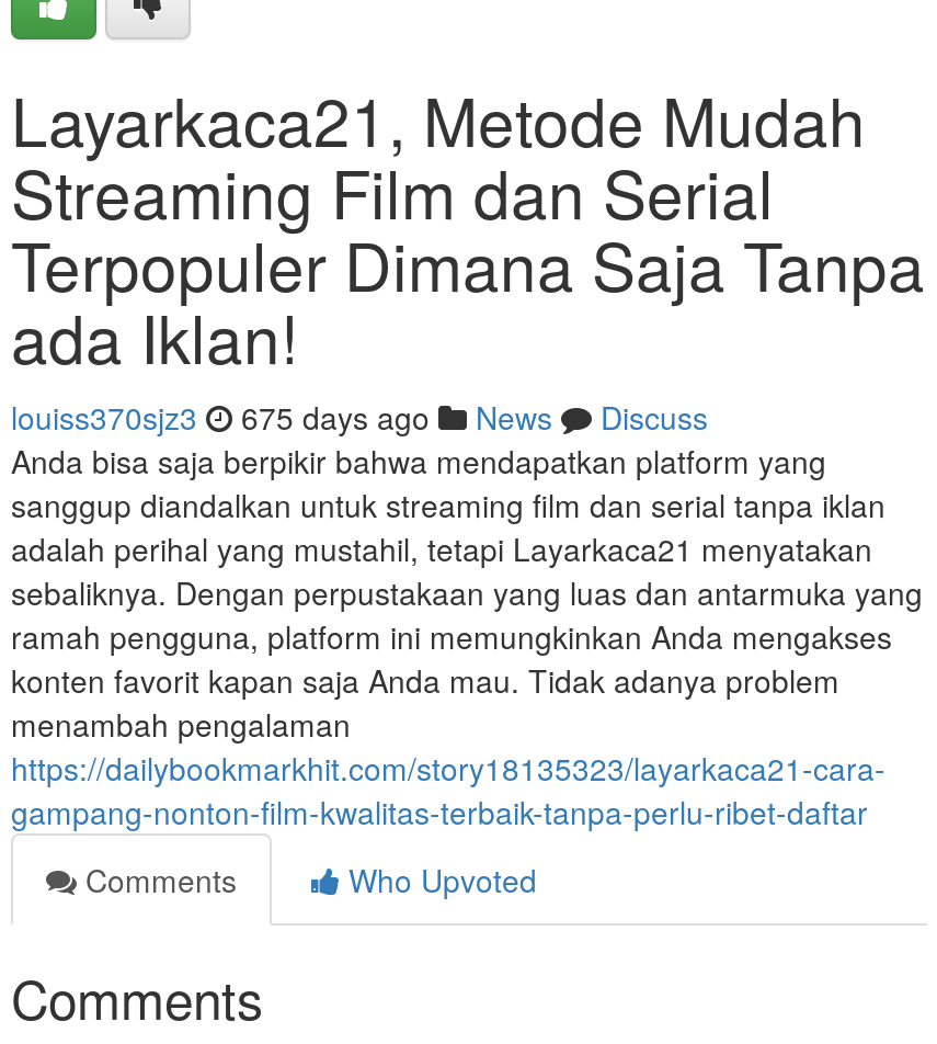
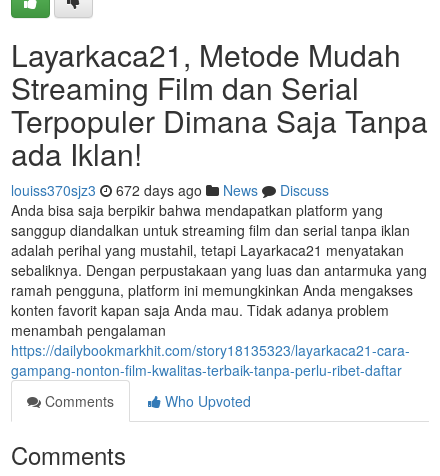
[11,395,708,439] louiss370sjz3 675 days ago News Discuss -> [11,180,329,200] louiss370sjz3 672 days ago News Discuss

